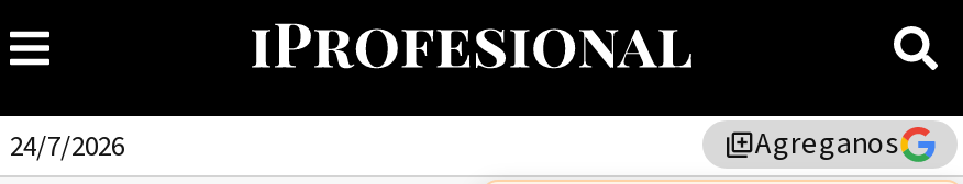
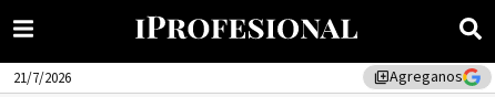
[10,129,124,166] 24/7/2026 -> [13,69,71,88] 21/7/2026

